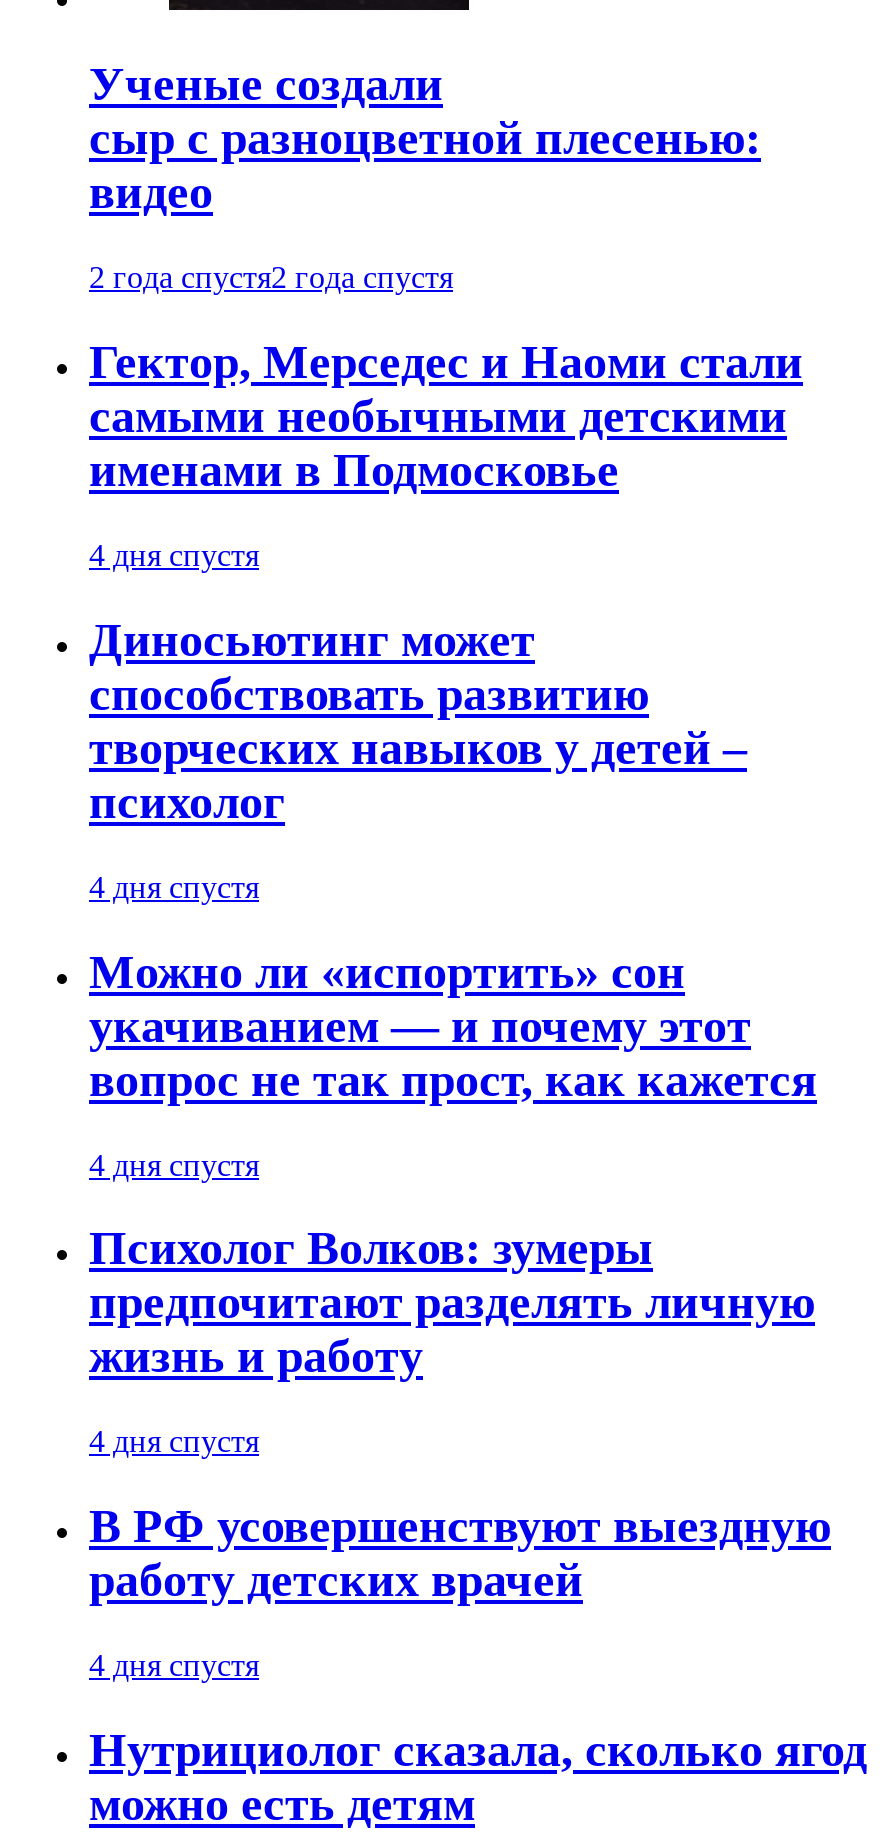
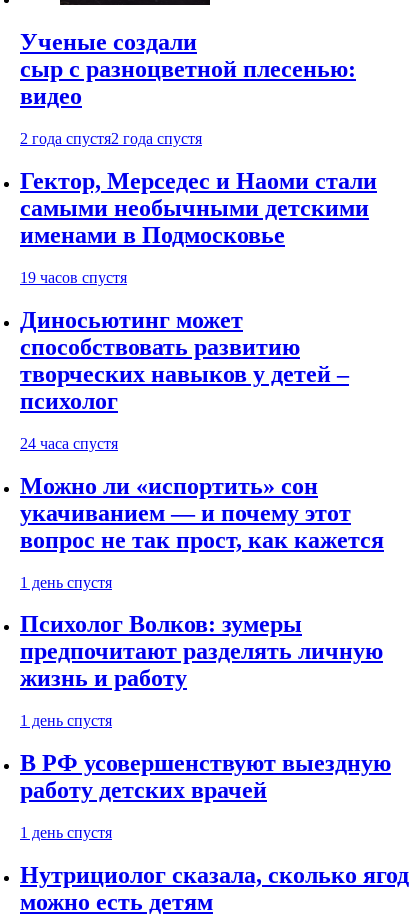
[89,538,259,572] 4 дня спустя -> [20,269,127,286] 19 часов спустя
[89,870,259,904] 4 дня спустя -> [20,435,118,452] 24 часа спустя
[89,1147,259,1181] 4 дня спустя -> [20,574,112,591] 1 день спустя
[89,1425,259,1459] 4 дня спустя -> [20,712,112,729] 1 день спустя
[89,1648,259,1682] 4 дня спустя -> [20,824,112,841] 1 день спустя

